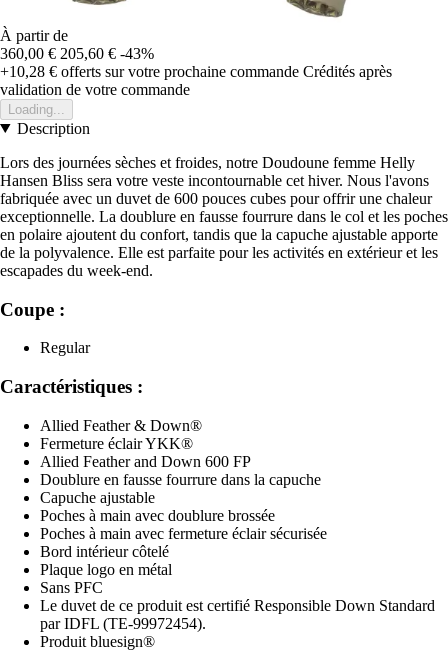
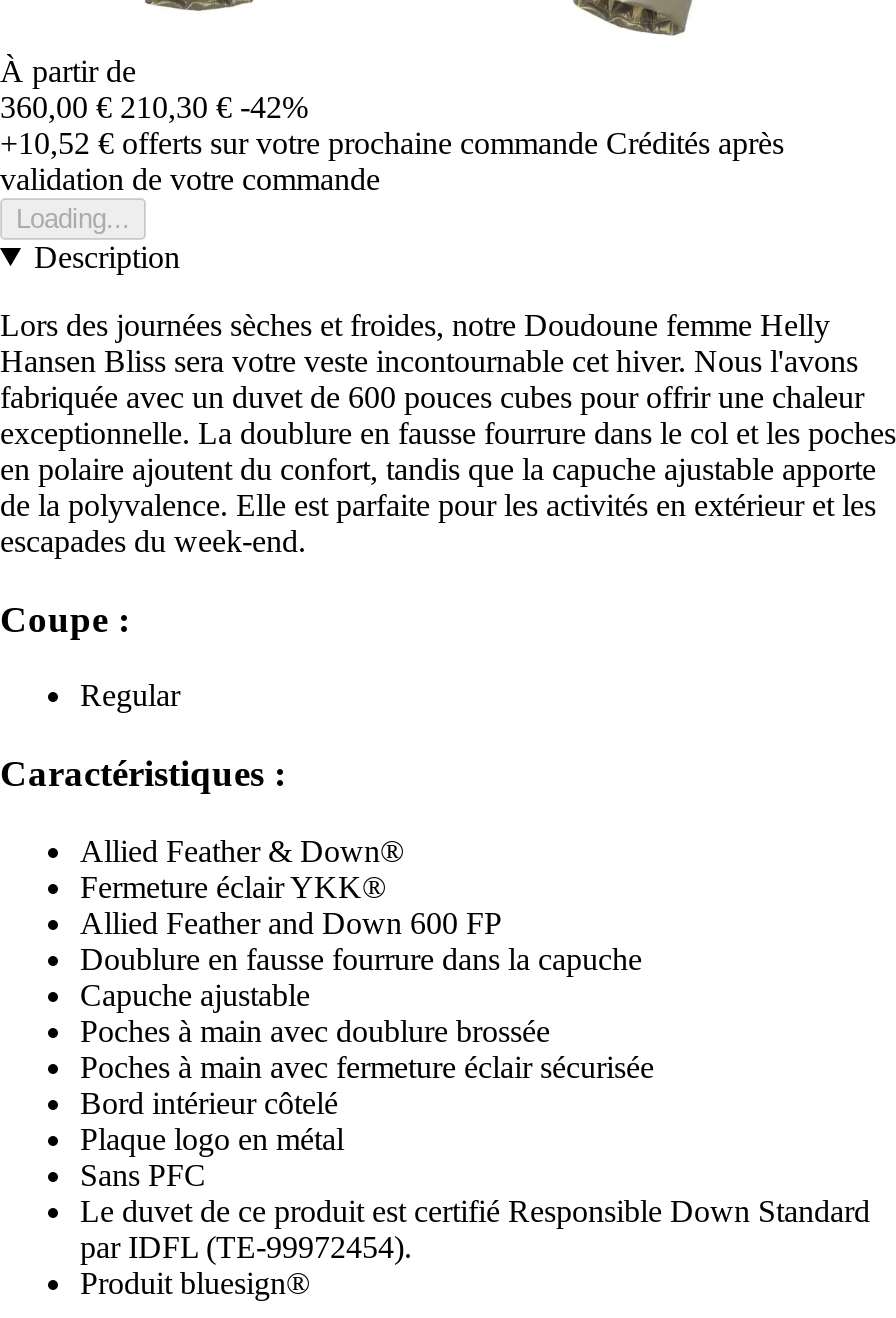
[0,45,154,62] 360,00 € 205,60 € -43% -> [0,90,308,124] 360,00 € 210,30 € -42%
[0,63,392,80] +10,28 €offerts sur votre prochaine commande Crédités après -> [0,126,784,160] +10,52 €offerts sur votre prochaine commande Crédités après

